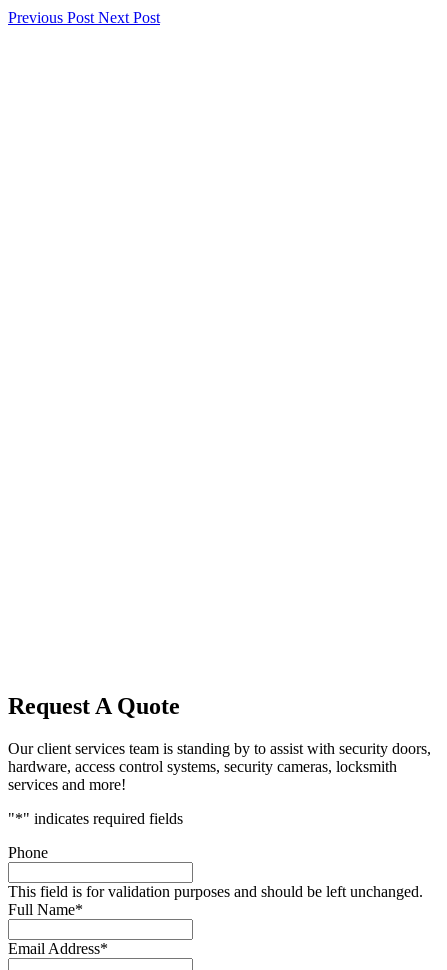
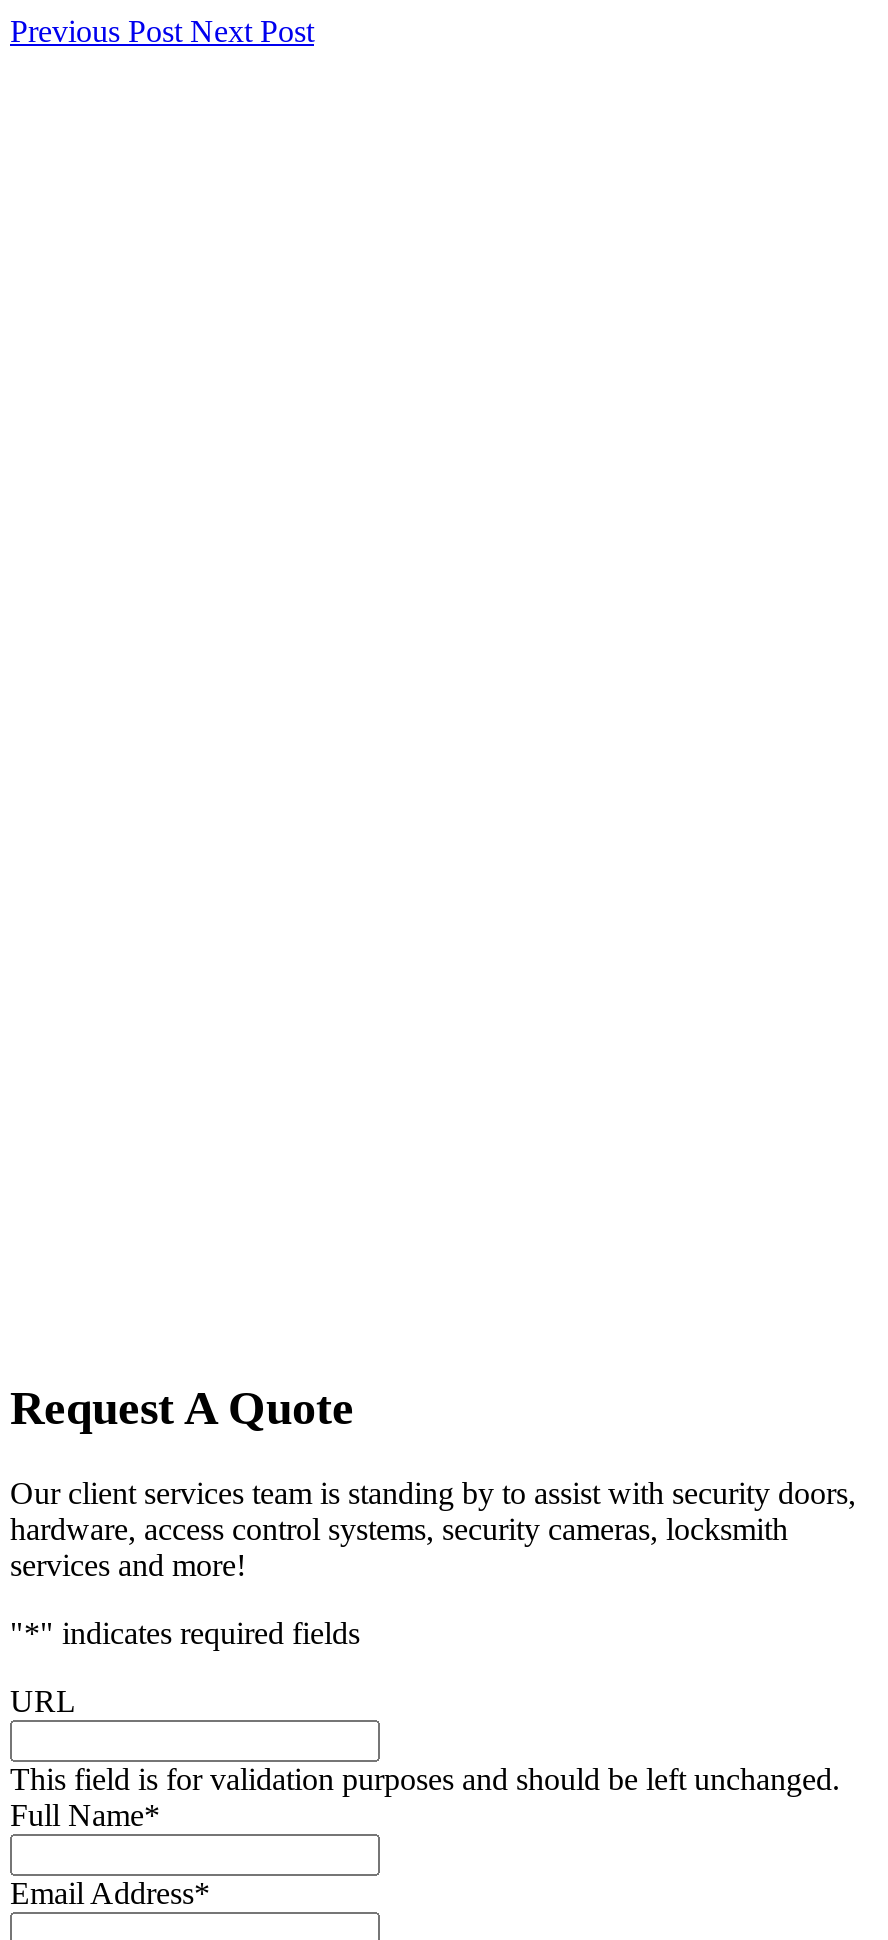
[8,844,48,861] Phone -> [10,1685,76,1719] URL

